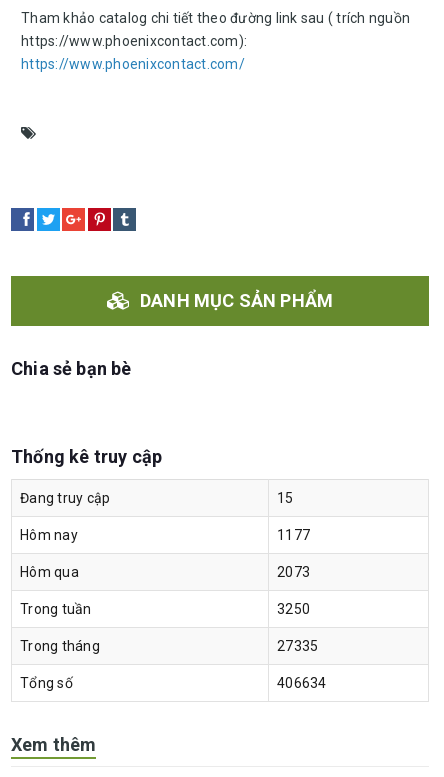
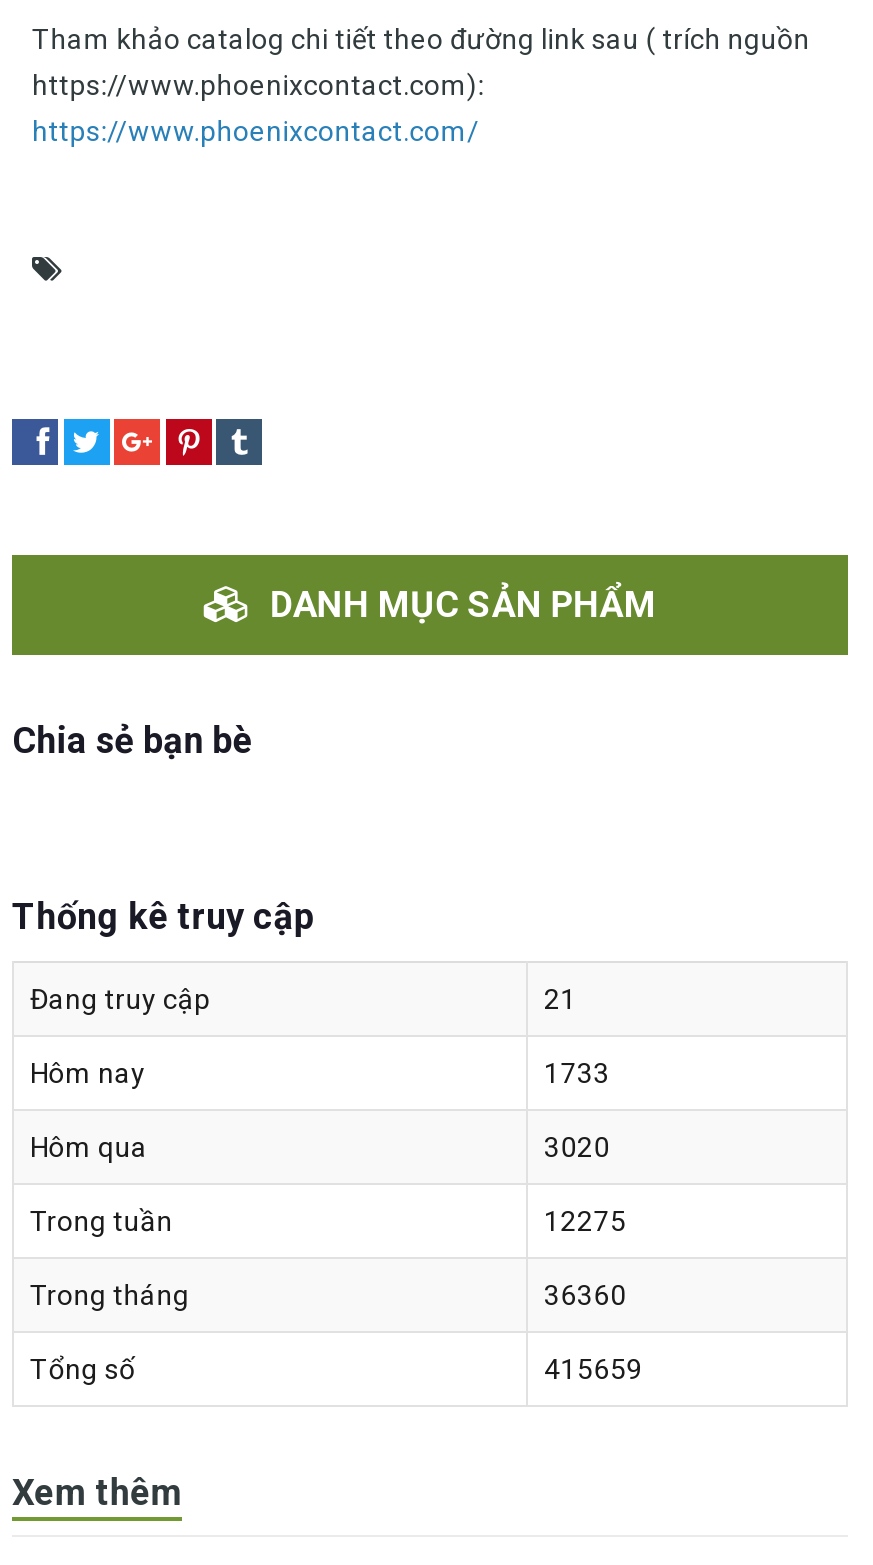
[277,490,293,506] 15 -> [544,983,577,1015] 21
[277,527,310,543] 1177 -> [544,1057,610,1089] 1733
[277,564,310,580] 2073 -> [544,1131,610,1163] 3020
[277,601,310,617] 3250 -> [544,1205,626,1237] 12275
[277,638,318,654] 27335 -> [544,1279,626,1311] 36360
[277,675,326,691] 406634 -> [544,1353,643,1385] 415659

